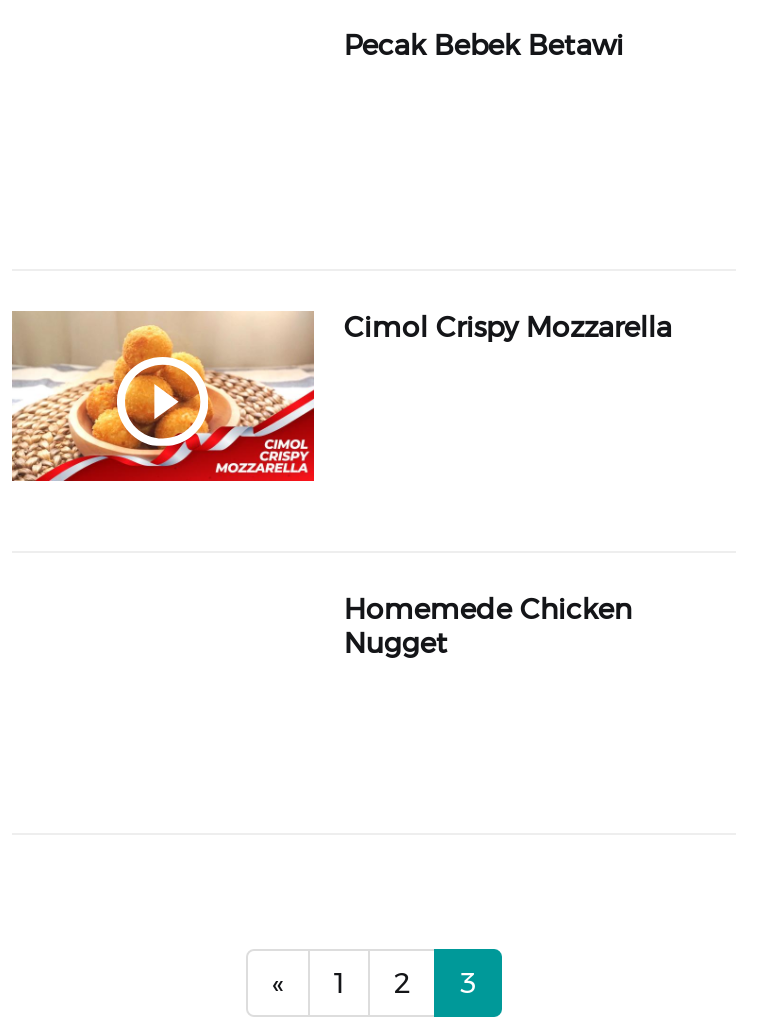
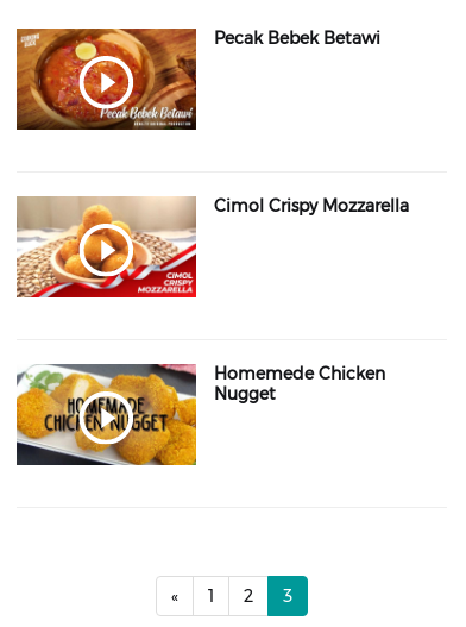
none -> [15,27,197,131] [image]
none -> [15,363,197,466] [image]

